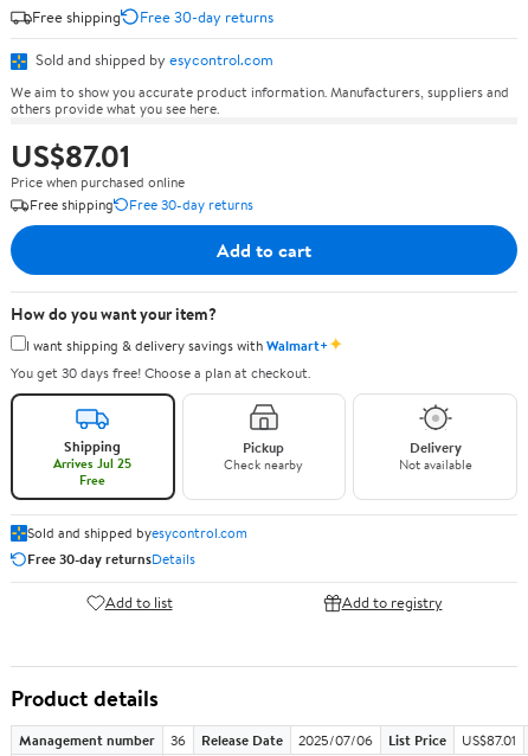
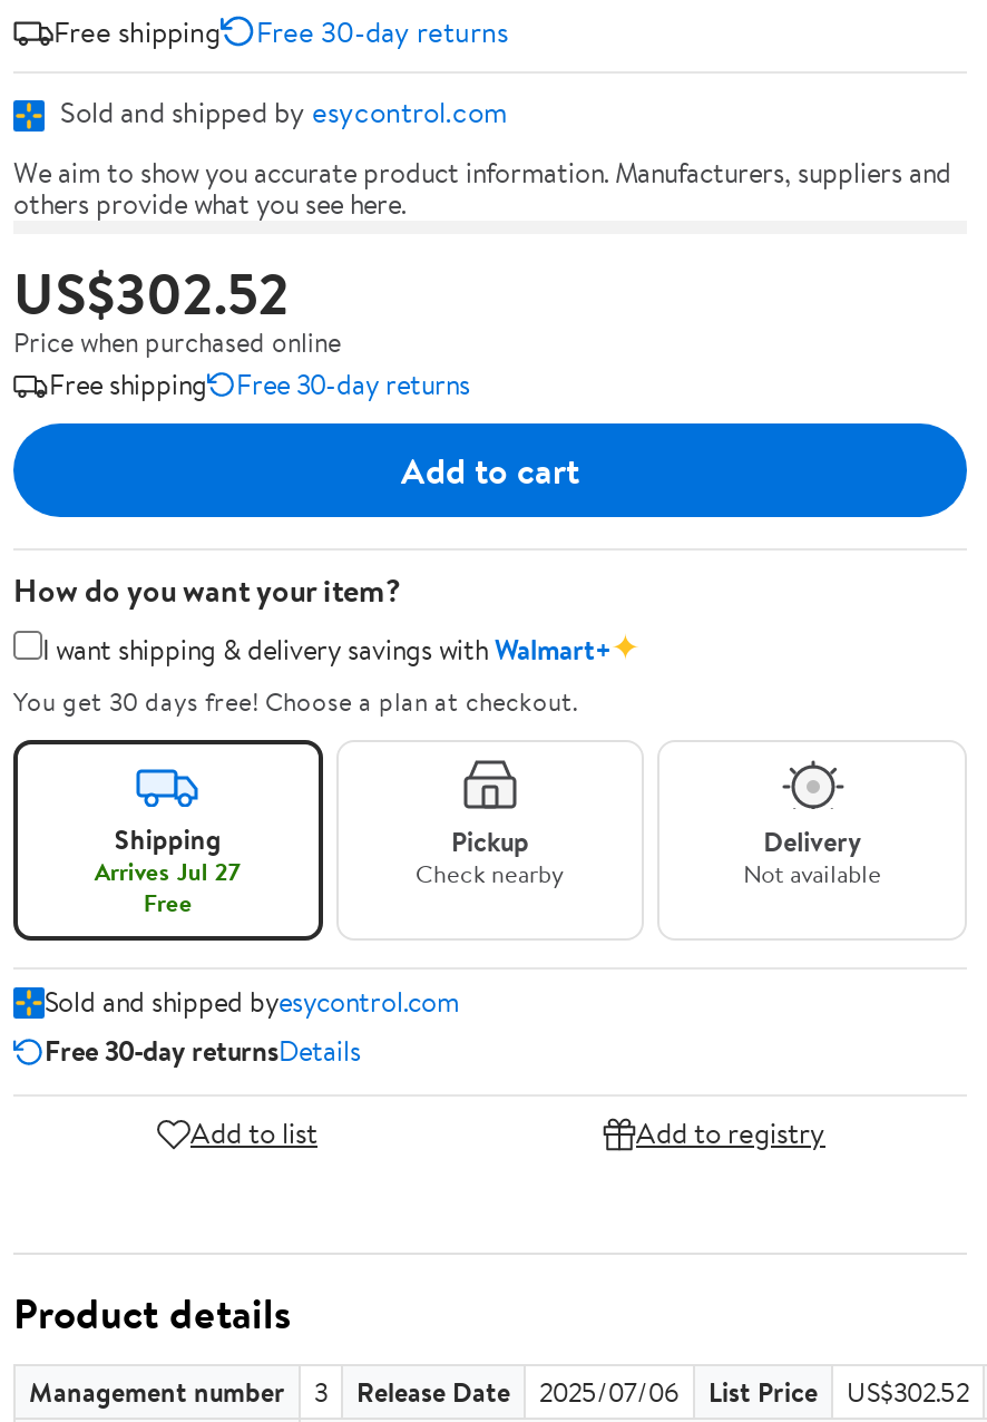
[11,135,130,177] US$87.01 -> [13,254,290,332] US$302.52
[54,454,132,473] Arrives Jul 25 -> [94,854,241,889] Arrives Jul 27
[170,730,186,750] 36 -> [314,1373,328,1411] 3
[462,730,516,750] US$87.01 -> [847,1373,969,1411] US$302.52

